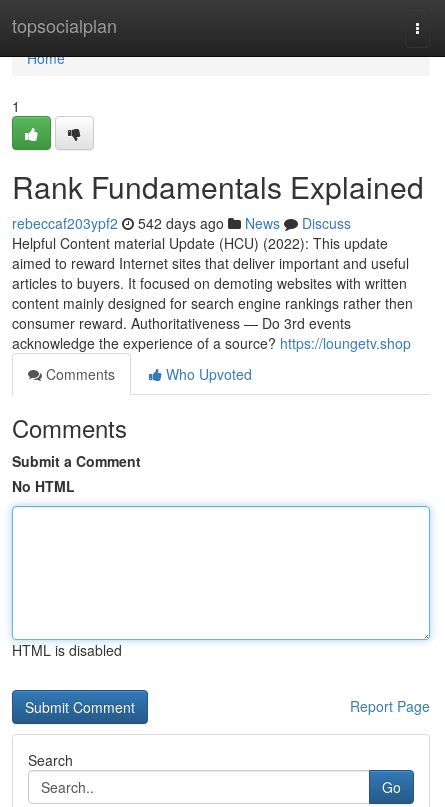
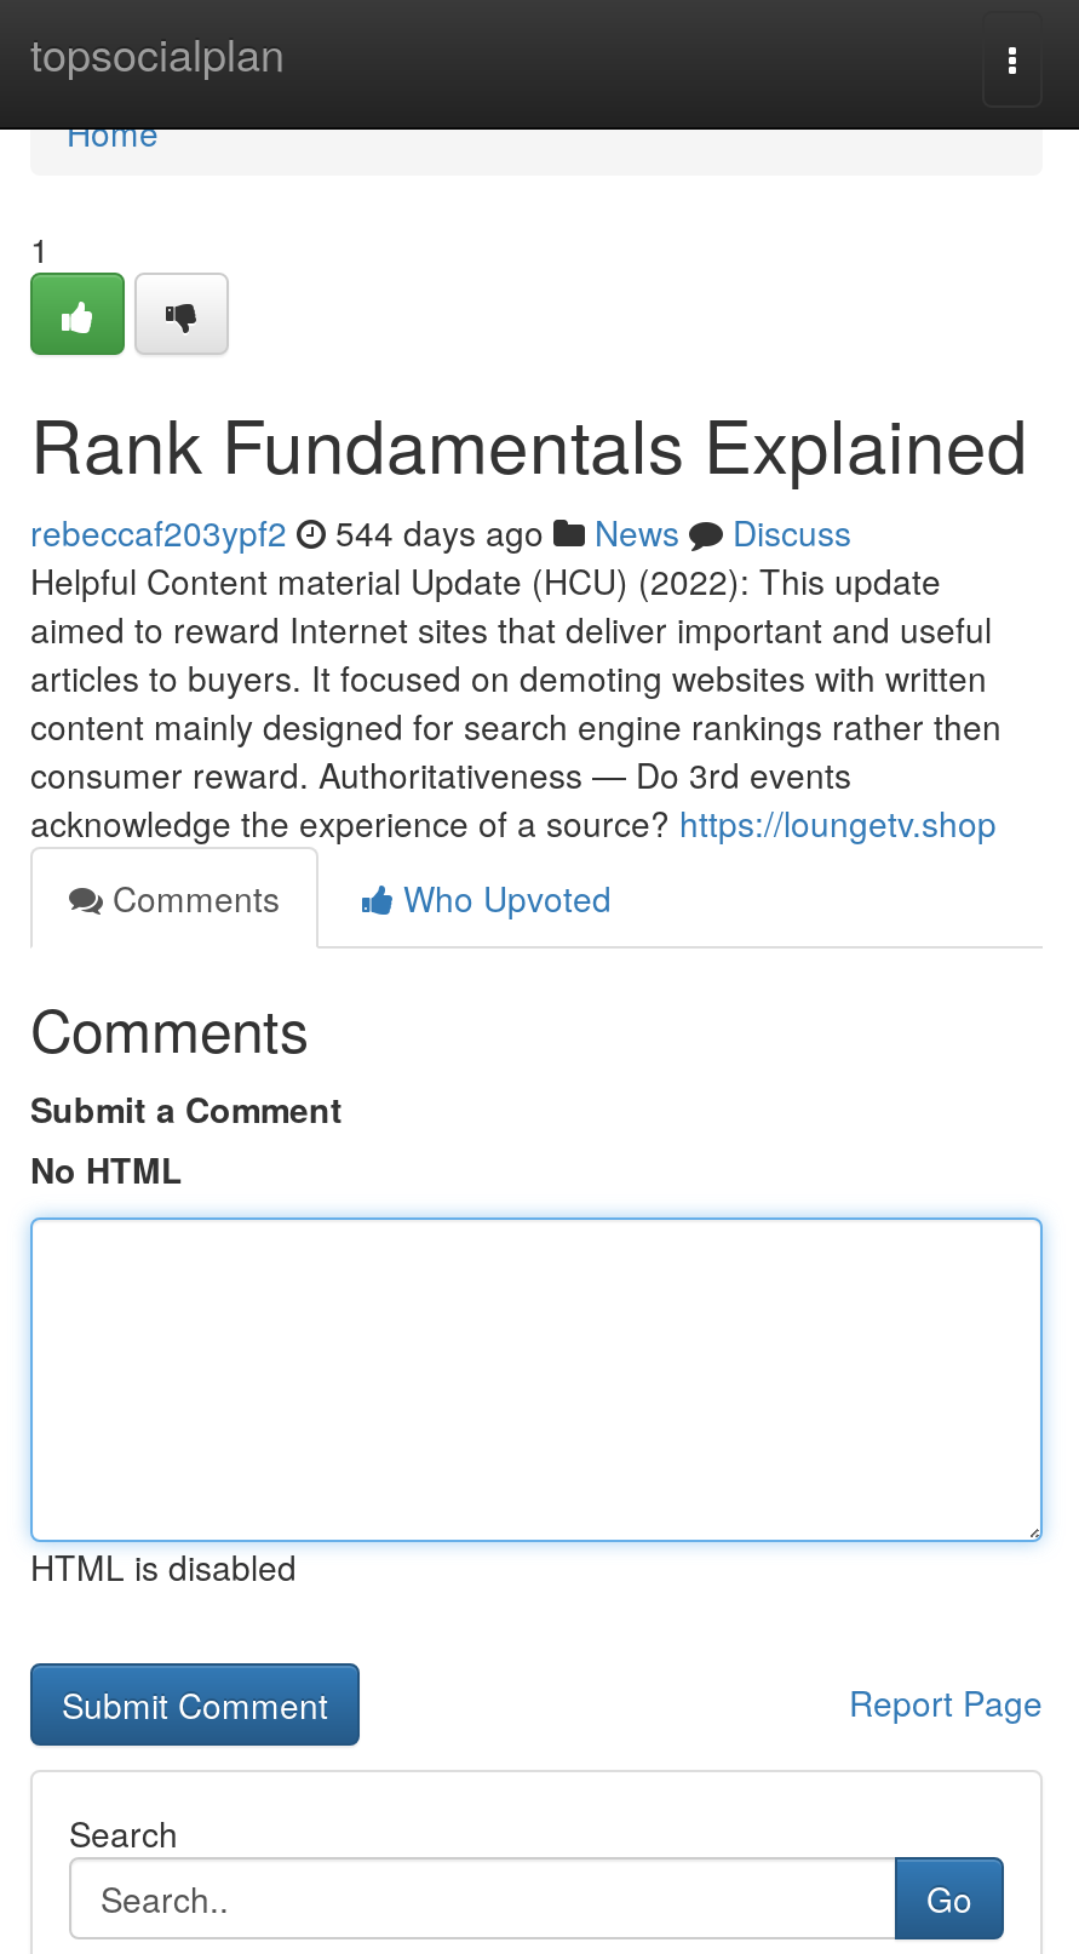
[12,213,351,233] rebeccaf203ypf2 542 days ago News Discuss -> [30,508,851,556] rebeccaf203ypf2 544 days ago News Discuss

